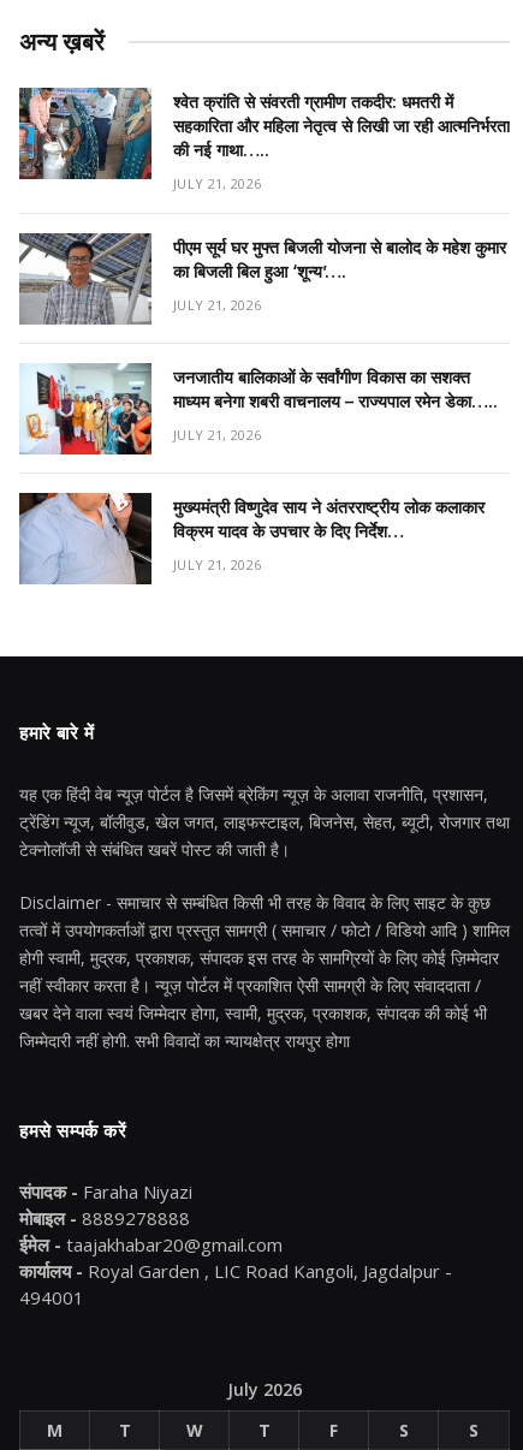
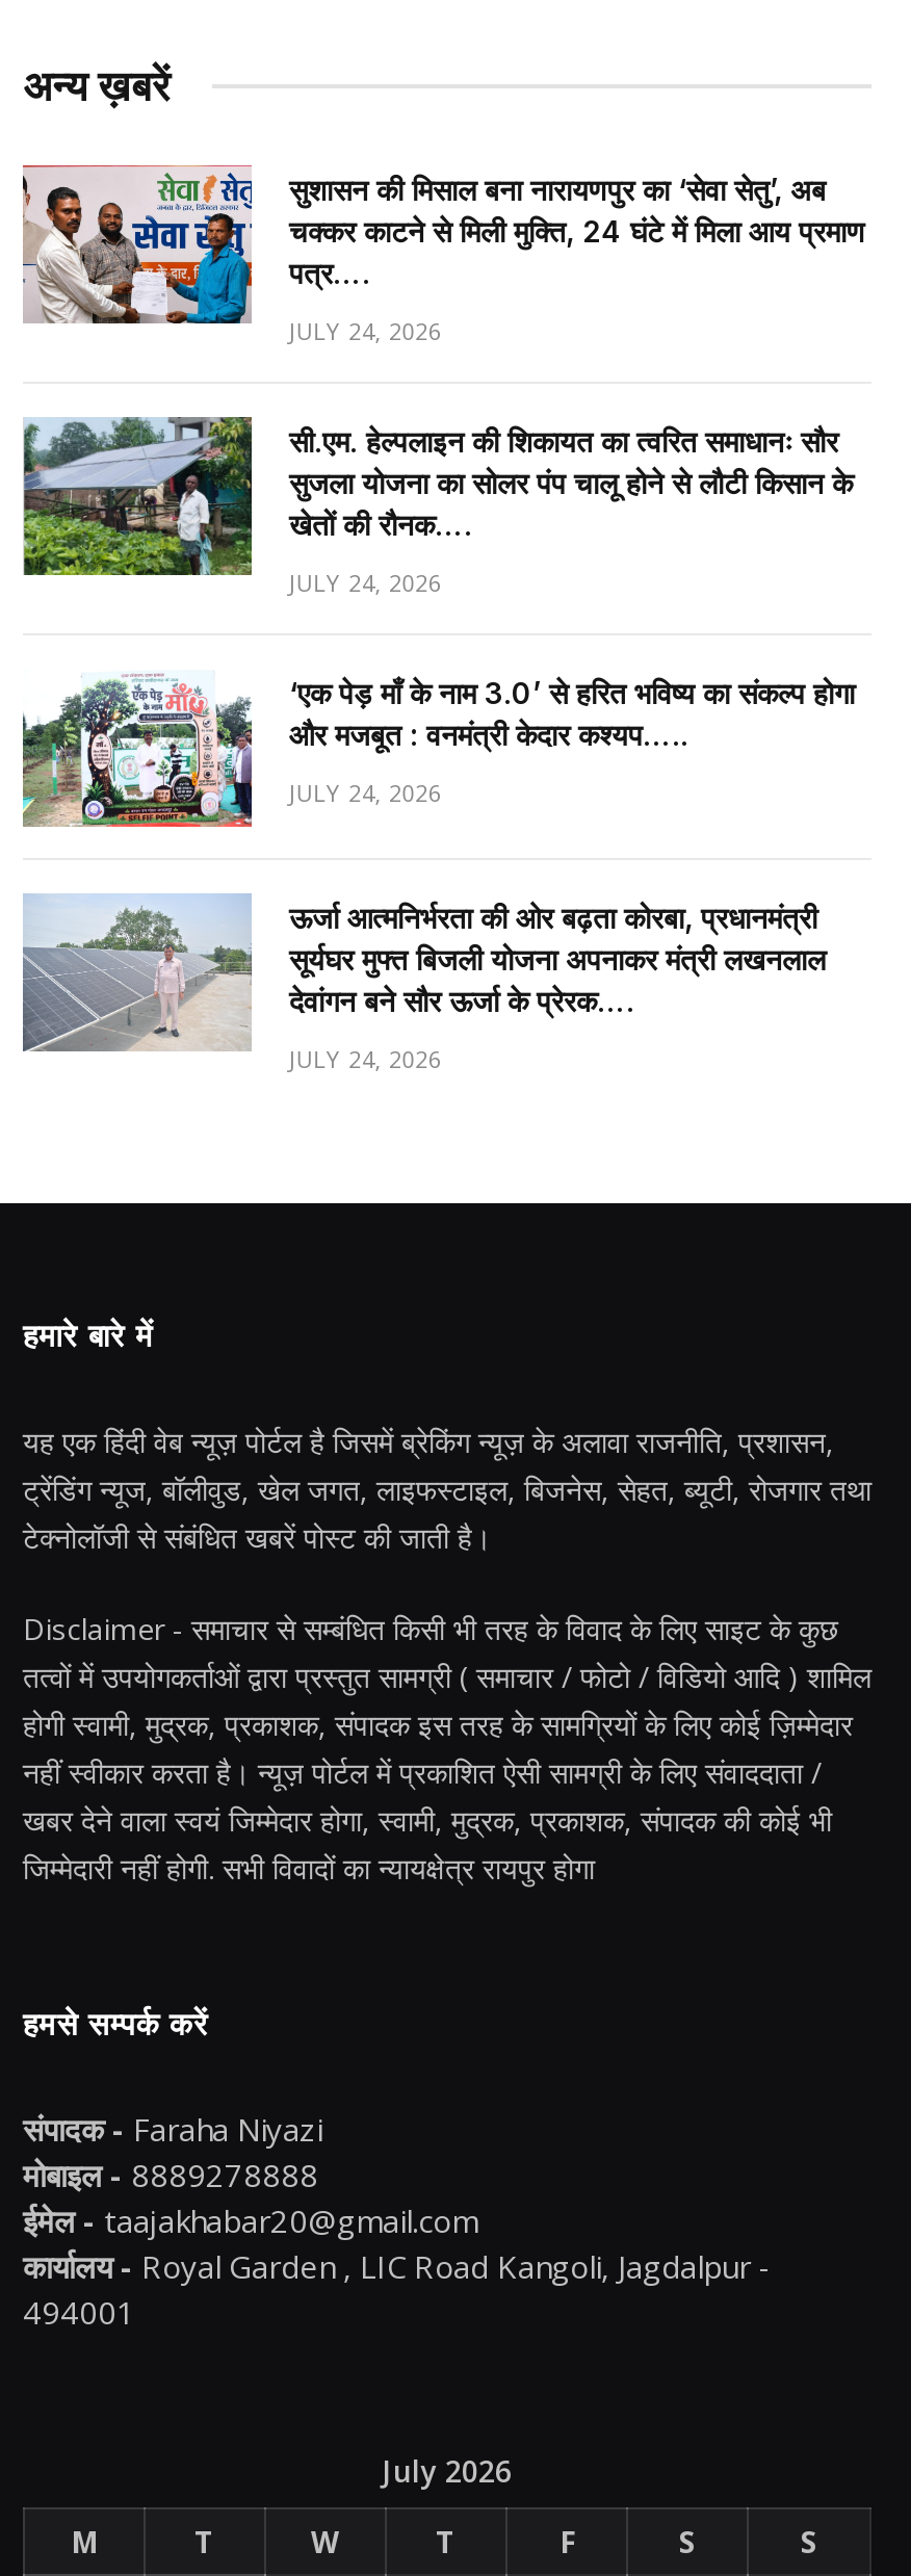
[19,87,510,180] [image] | श्वेत क्रांति से संवरती ग्रामीण तकदीर: धमतरी में | सहकारिता और महिला नेतृत्व से लिखी जा रही आत्मनिर्भरता | की नई गाथा….. -> [23,165,865,326] [image] | सुशासन की मिसाल बना नारायणपुर का ‘सेवा सेतु’, अब | चक्कर काटने से मिली मुक्ति, 24 घंटे में मिला आय प्रमाण | पत्र….
[173,174,261,192] JULY 21, 2026 -> [289,314,442,345] JULY 24, 2026
[19,232,506,326] [image] | पीएम सूर्य घर मुफ्त बिजली योजना से बालोद के महेश कुमार | का बिजली बिल हुआ ‘शून्य’…. -> [23,417,853,577] [image] | सी.एम. हेल्पलाइन की शिकायत का त्वरित समाधानः सौर | सुजला योजना का सोलर पंप चालू होने से लौटी किसान के | खेतों की रौनक….
[173,295,261,313] JULY 21, 2026 -> [289,566,442,597] JULY 24, 2026
[19,362,498,456] [image] | जनजातीय बालिकाओं के सर्वांगीण विकास का सशक्त | माध्यम बनेगा शबरी वाचनालय – राज्यपाल रमेन डेका….. -> [21,674,855,829] [image] | ‘एक पेड़ माँ के नाम 3.0’ से हरित भविष्य का संकल्प होगा | और मजबूत : वनमंत्री केदार कश्यप…..
[173,425,261,443] JULY 21, 2026 -> [289,776,442,807] JULY 24, 2026
[18,492,485,586] [image] | मुख्यमंत्री विष्णुदेव साय ने अंतरराष्ट्रीय लोक कलाकार | विक्रम यादव के उपचार के दिए निर्देश… -> [23,893,826,1053] [image] | ऊर्जा आत्मनिर्भरता की ओर बढ़ता कोरबा, प्रधानमंत्री | सूर्यघर मुफ्त बिजली योजना अपनाकर मंत्री लखनलाल | देवांगन बने सौर ऊर्जा के प्रेरक….
[173,555,261,573] JULY 21, 2026 -> [289,1042,442,1073] JULY 24, 2026

